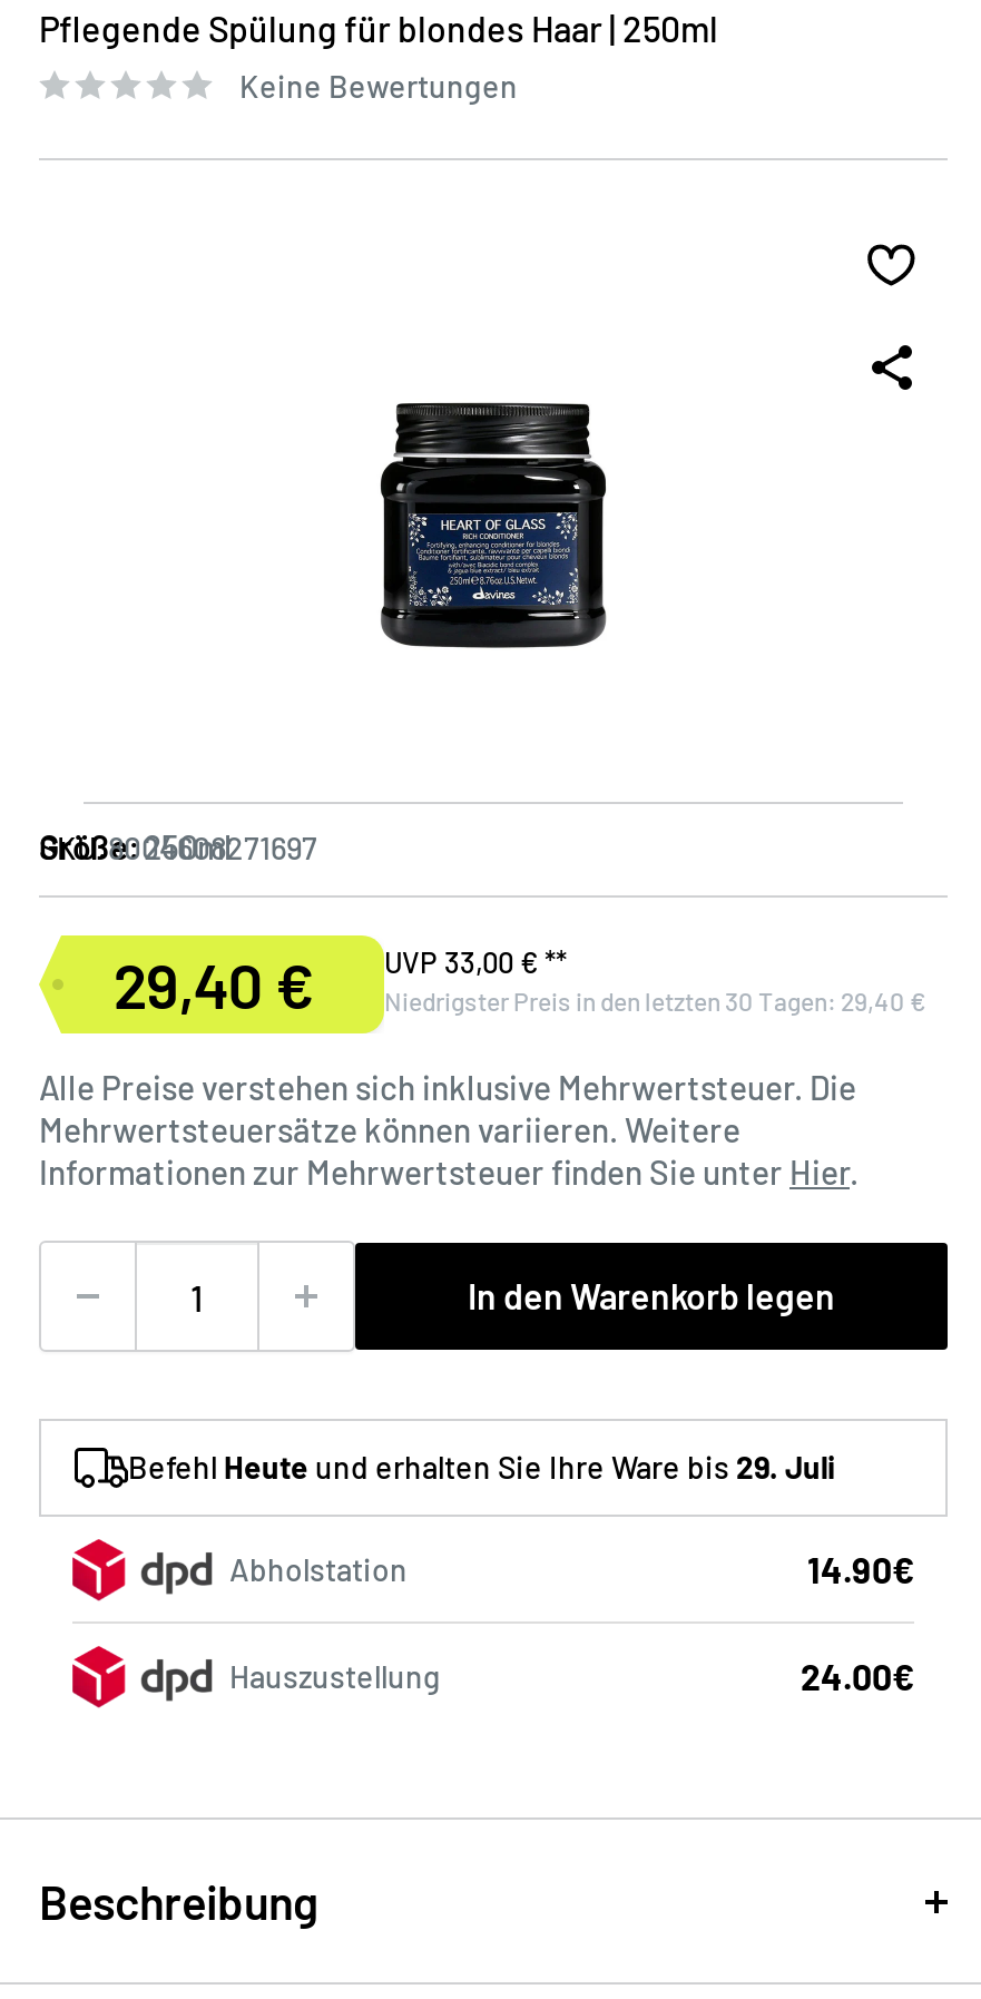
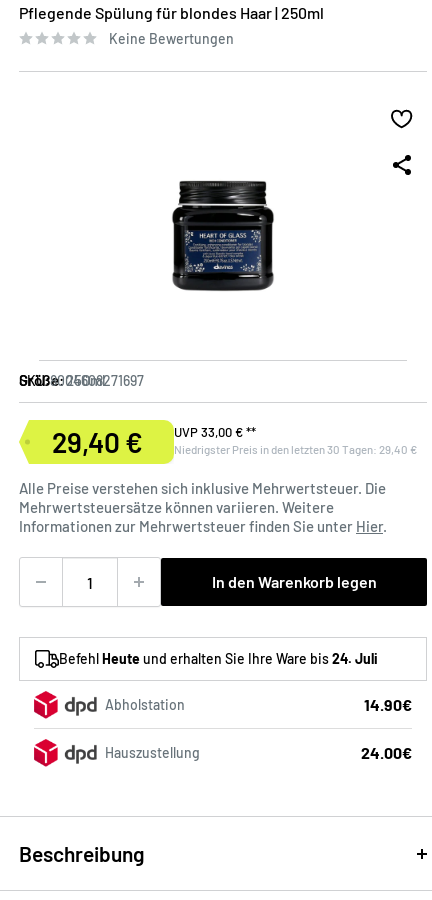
[128,1448,836,1486] Befehl Heute und erhalten Sie Ihre Ware bis 29. Juli -> [59,650,378,667] Befehl Heute und erhalten Sie Ihre Ware bis 24. Juli

